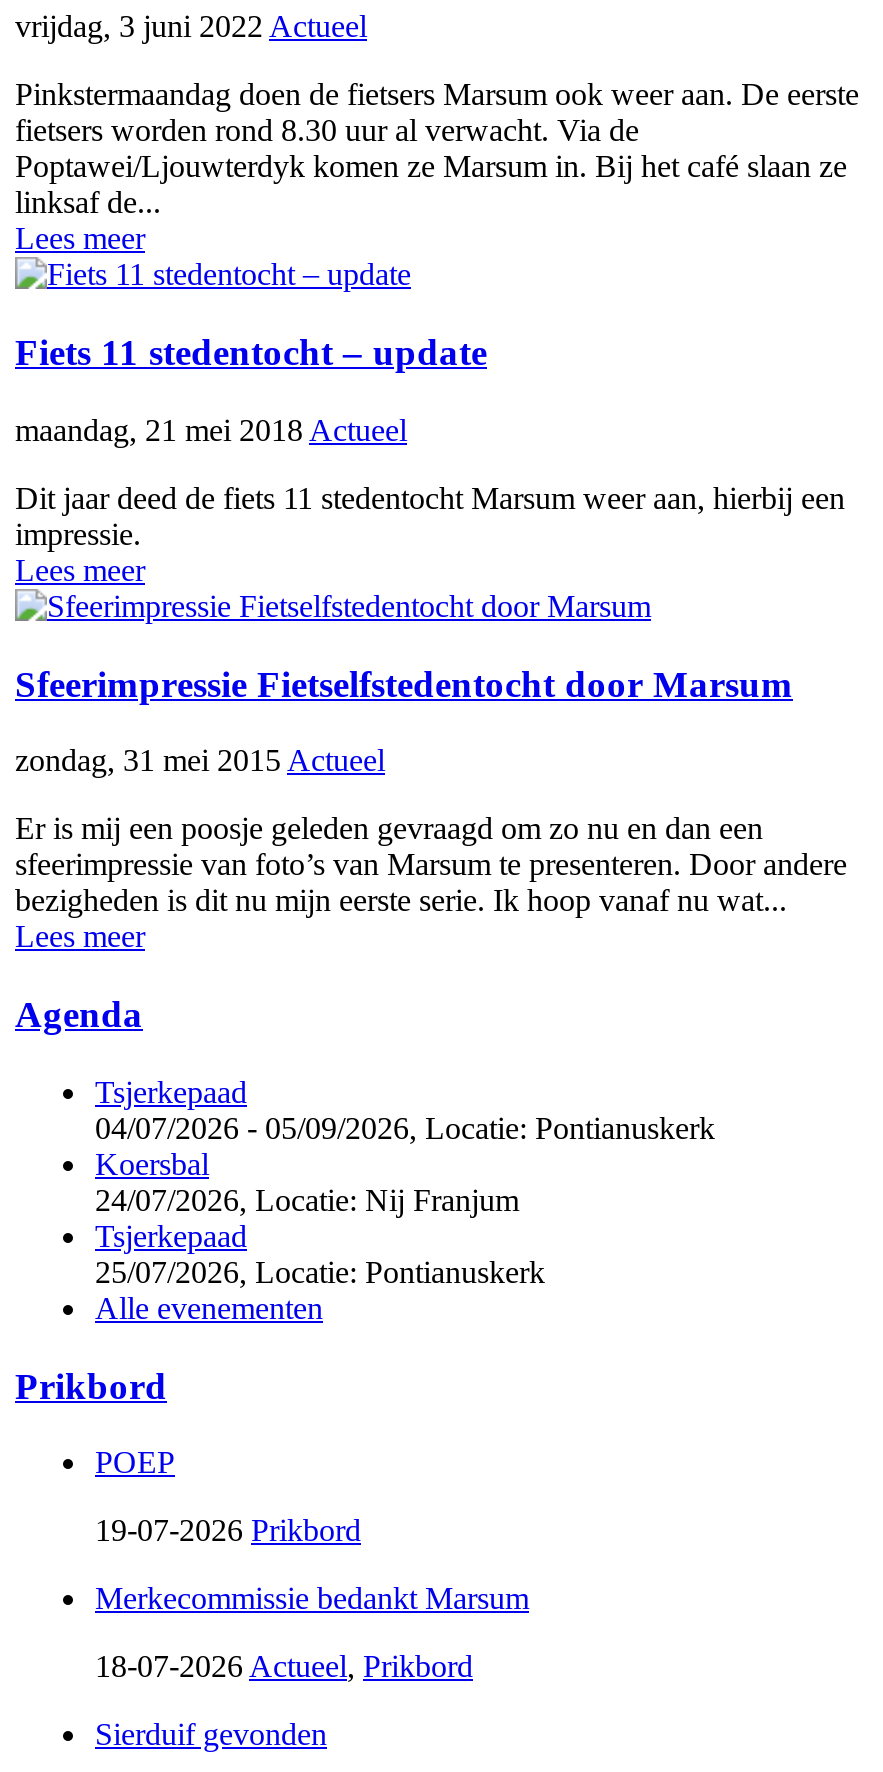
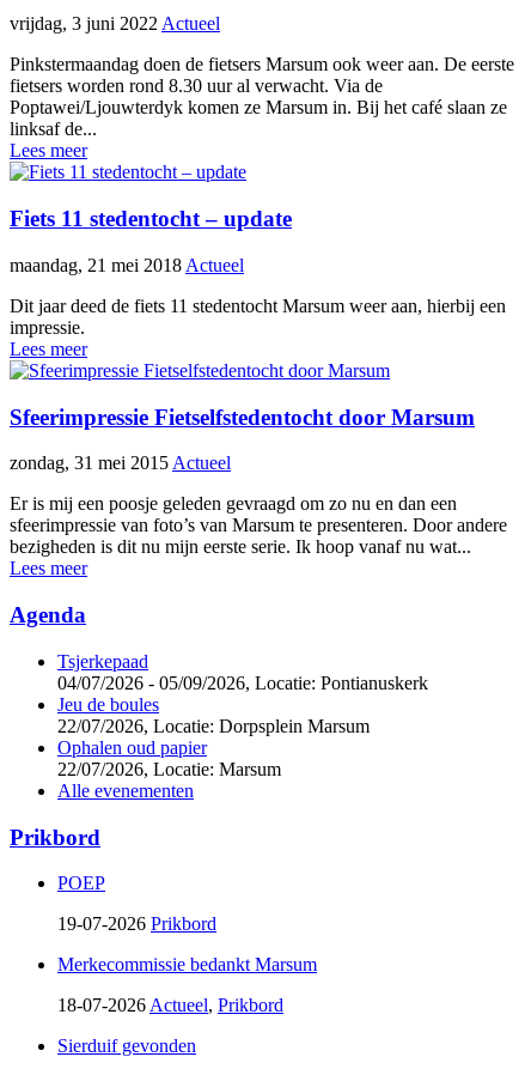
[95,1147,545,1289] Koersbal | 24/07/2026, Locatie: Nij Franjum | Tsjerkepaad | 25/07/2026, Locatie: Pontianuskerk -> [57,694,370,779] Jeu de boules | 22/07/2026, Locatie: Dorpsplein Marsum | Ophalen oud papier | 22/07/2026, Locatie: Marsum

